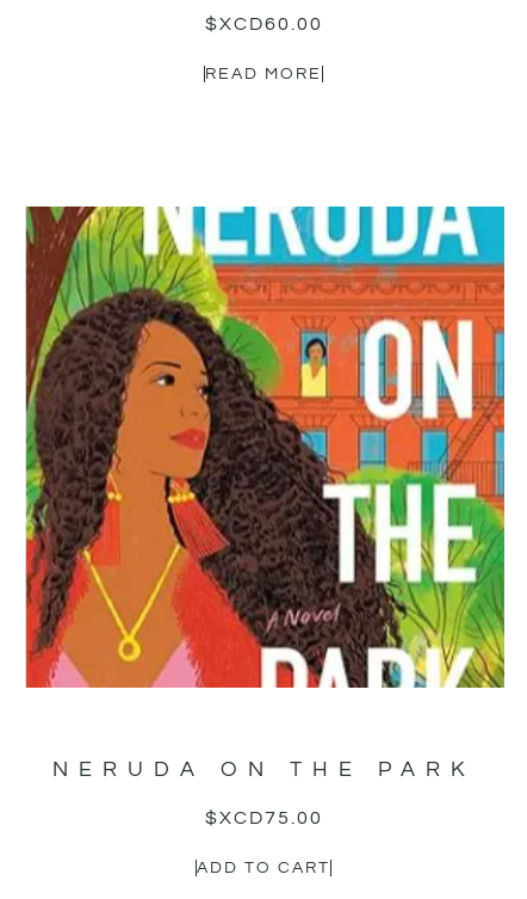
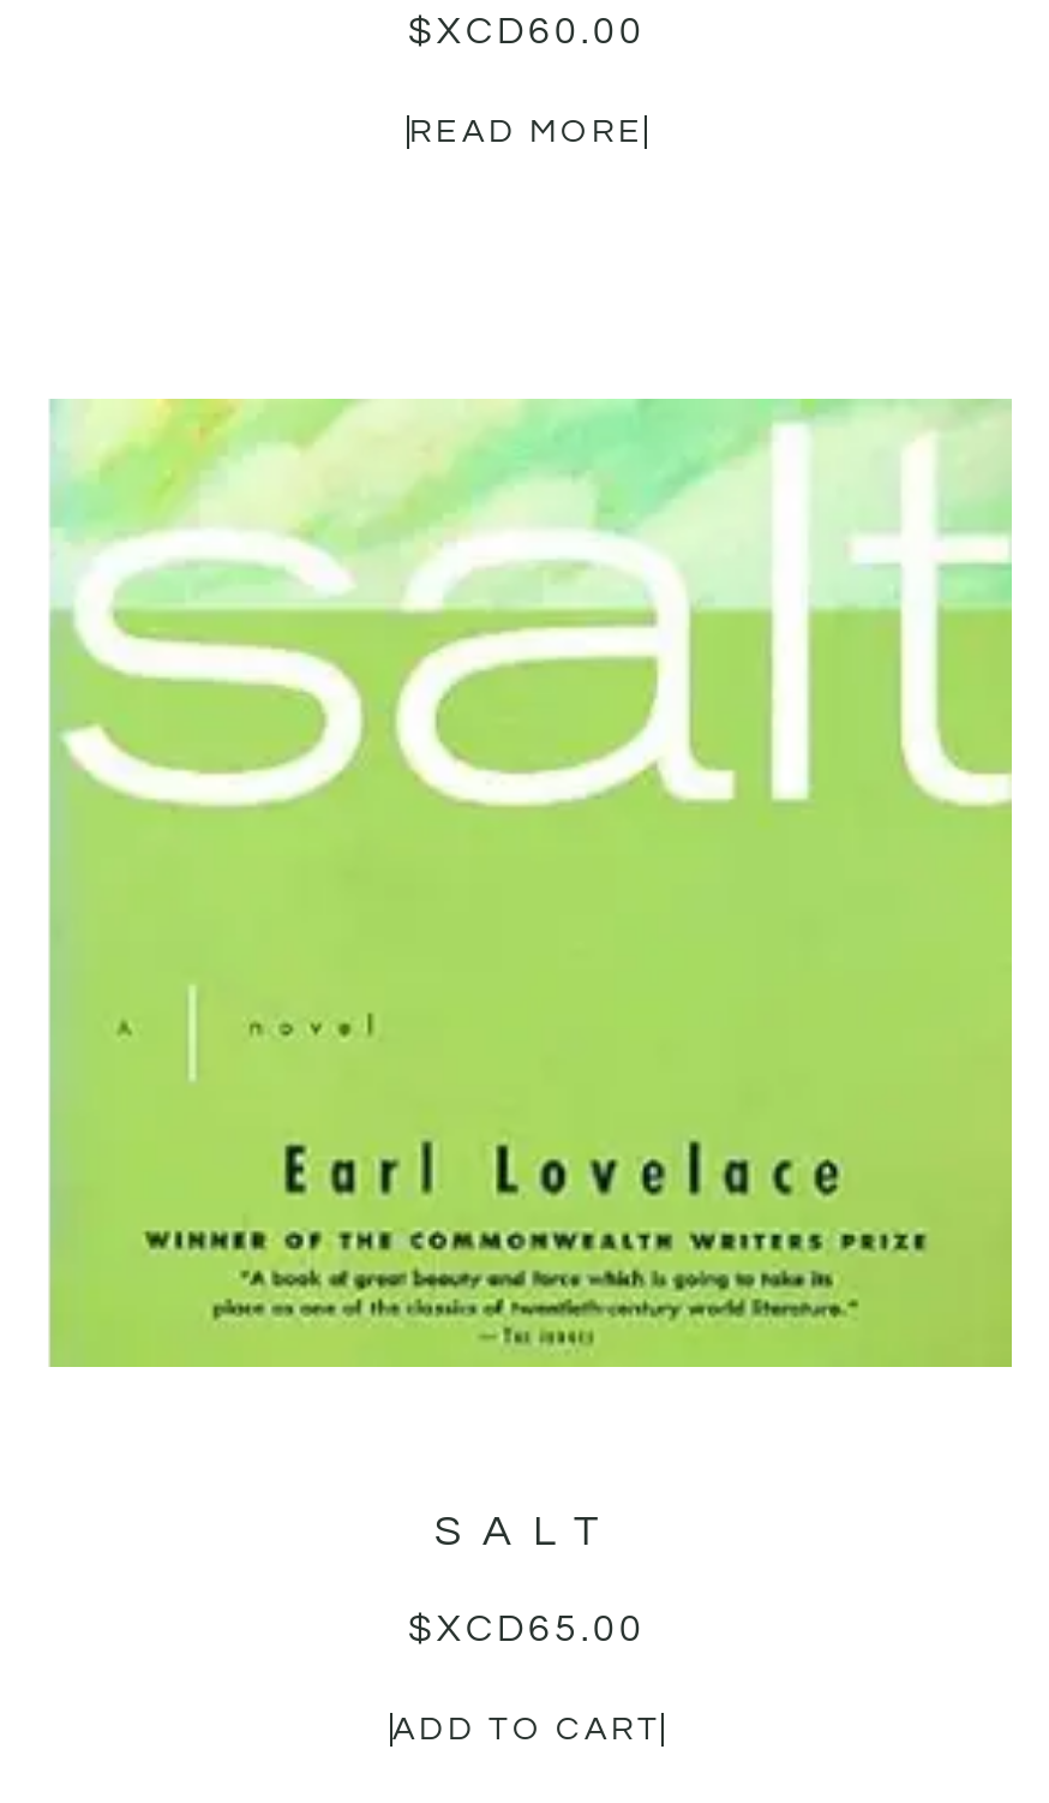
[25,205,506,689] [image] -> [47,396,1014,1369] [image]
[52,758,475,781] NERUDA ON THE PARK -> [434,1509,619,1555] SALT
[204,809,323,828] $XCD 75.00 -> [408,1610,646,1649] $XCD 65.00

